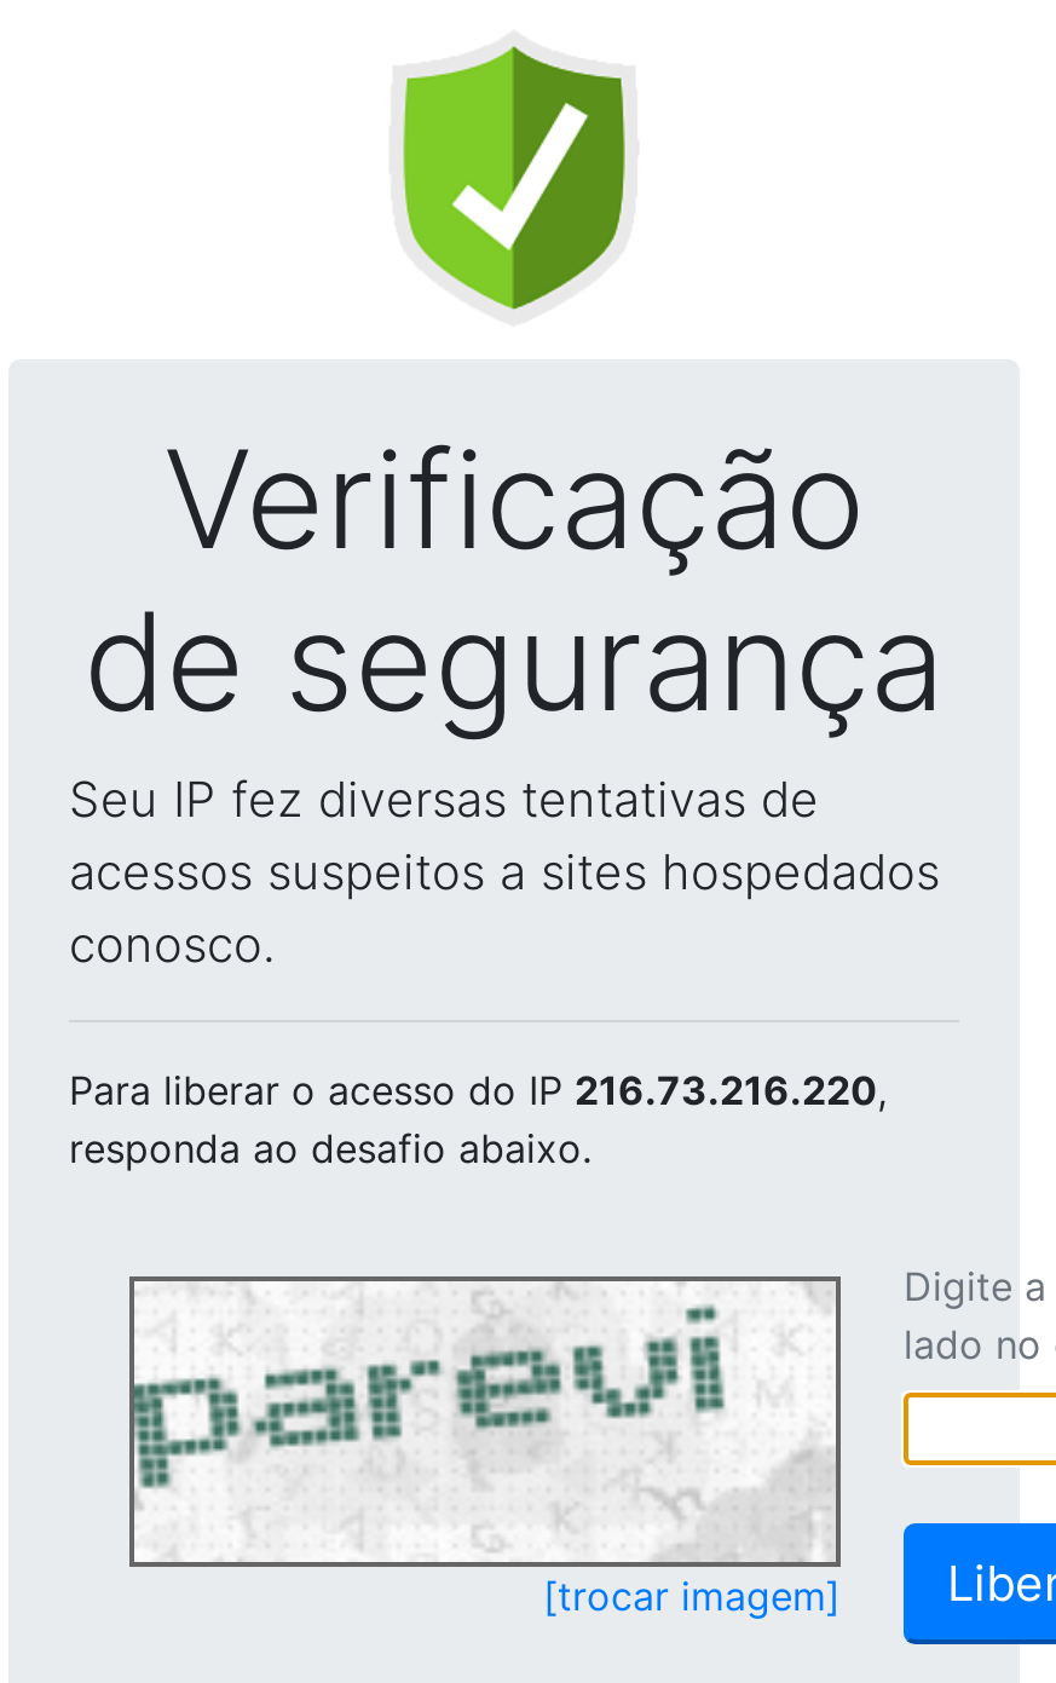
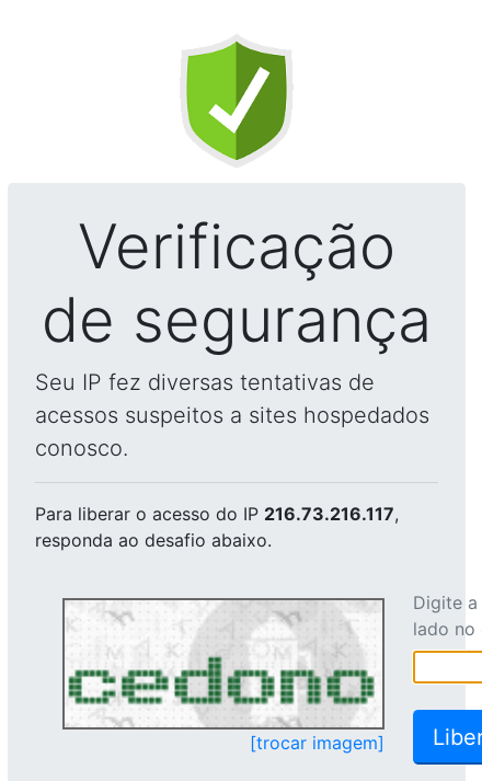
[69,1066,887,1114] Para liberar o acesso do IP 216.73.216.220, -> [35,503,399,525] Para liberar o acesso do IP 216.73.216.117,
[132,1284,831,1560] [image] -> [65,602,380,725] [image]

